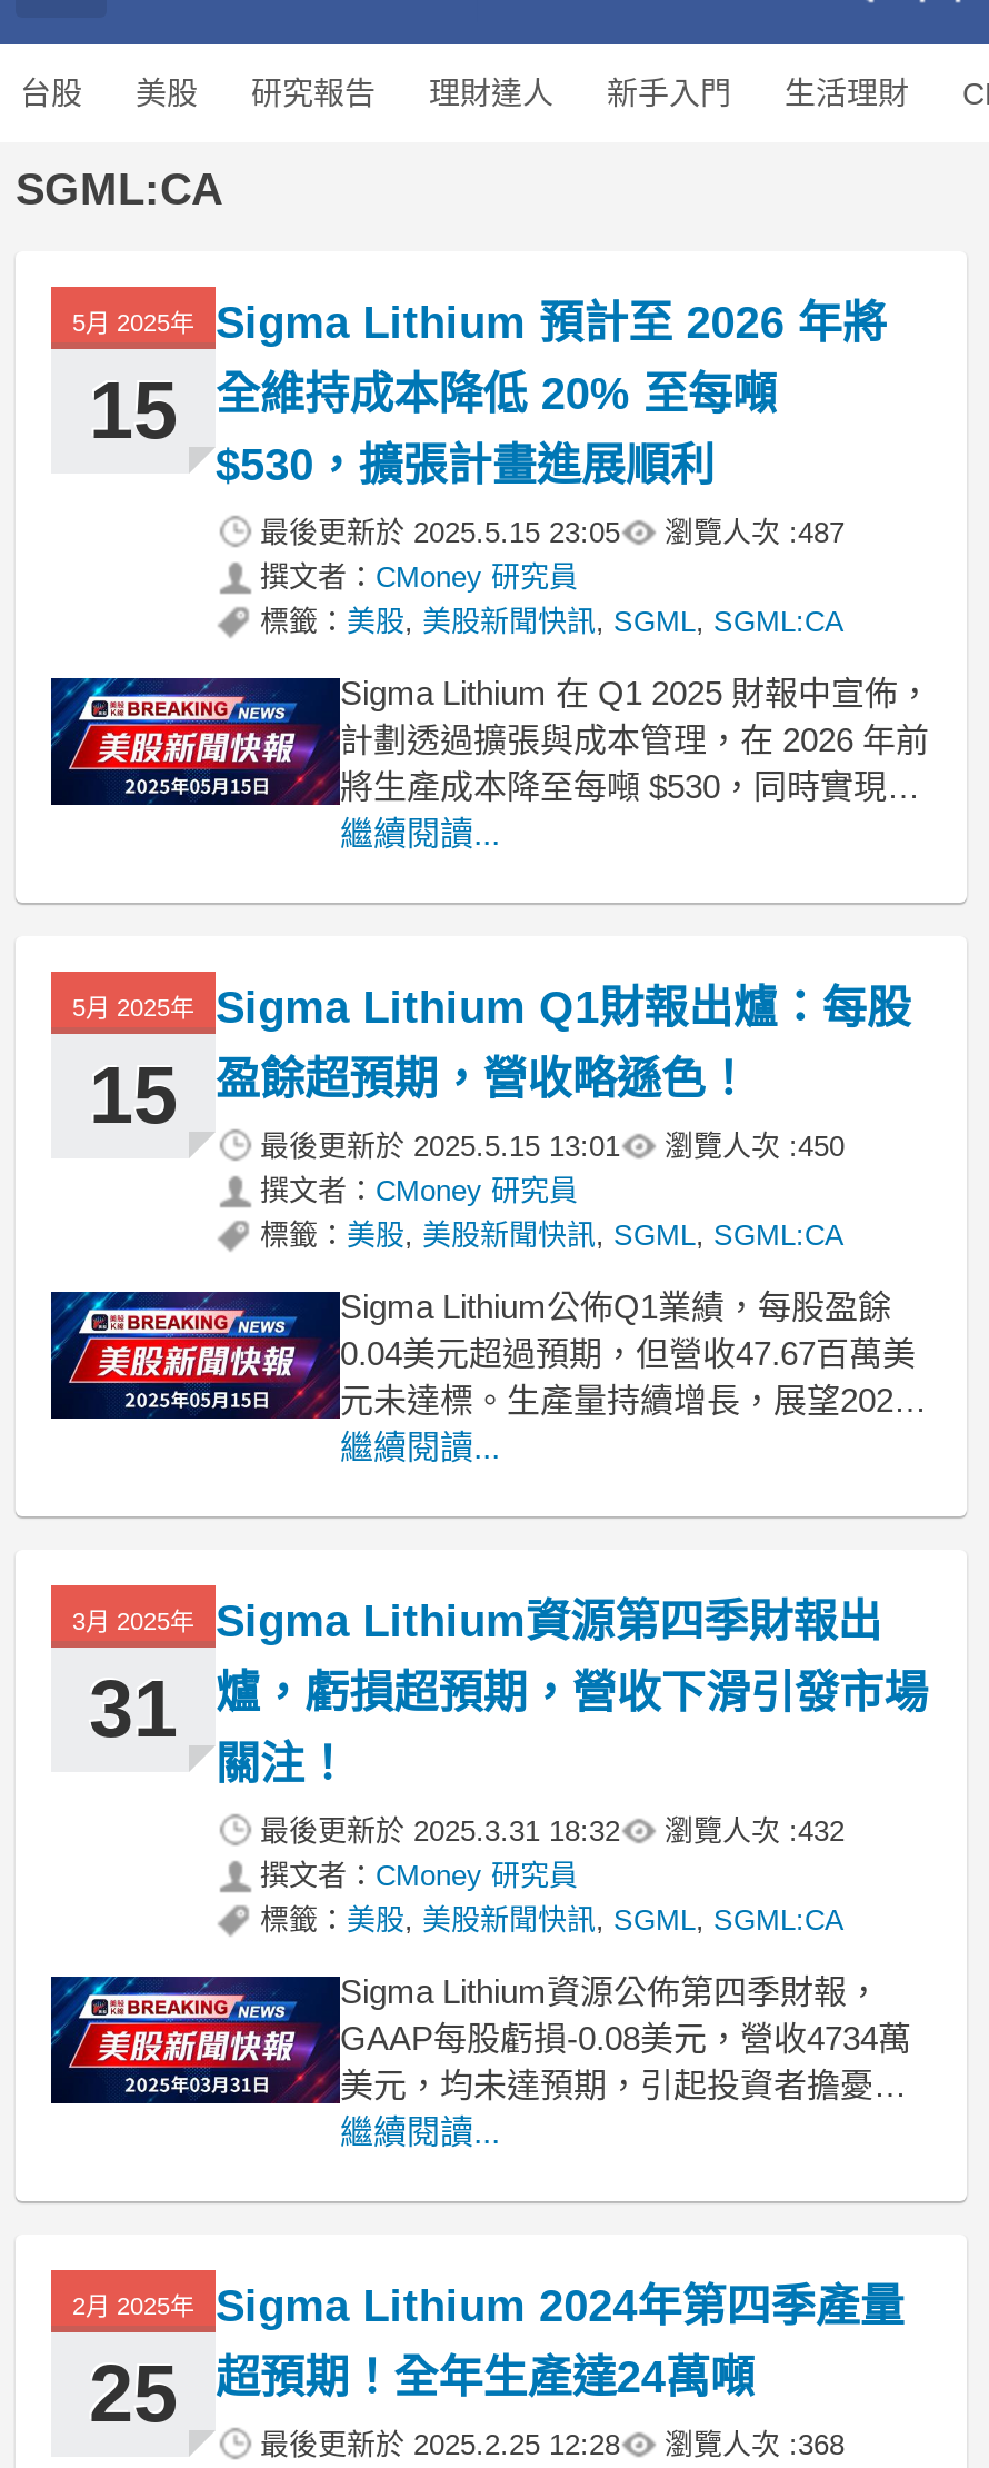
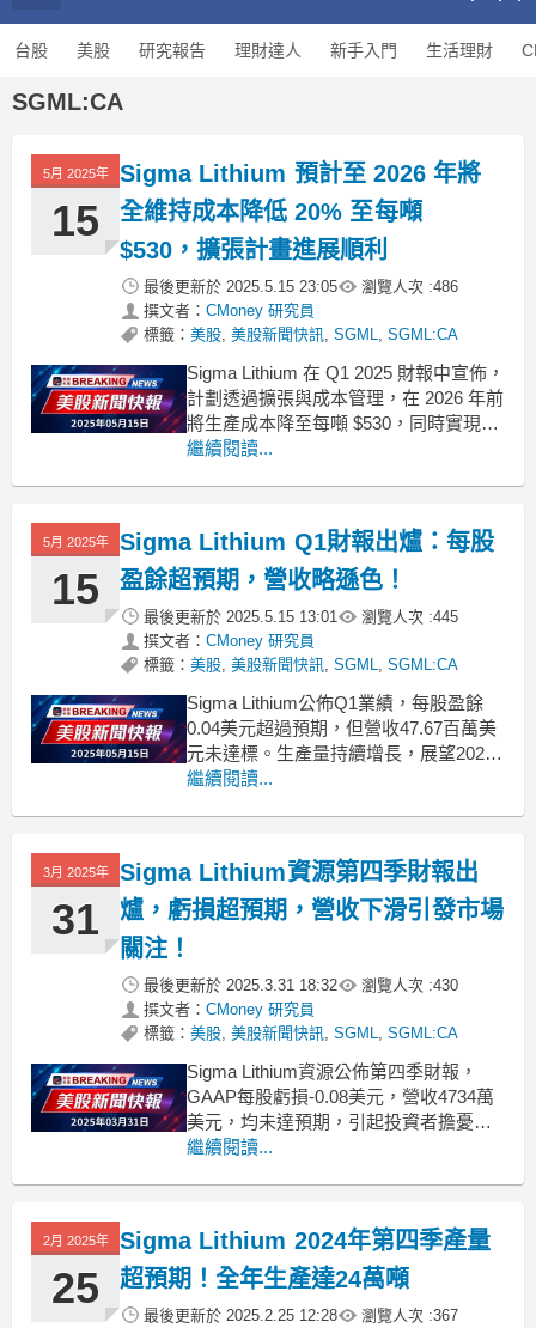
[260,516,845,549] 最後更新於2025.5.15 23:05 瀏覽人次 : 487 -> [144,278,458,296] 最後更新於2025.5.15 23:05 瀏覽人次 : 486
[260,1129,845,1163] 最後更新於2025.5.15 13:01 瀏覽人次 : 450 -> [144,608,458,626] 最後更新於2025.5.15 13:01 瀏覽人次 : 445
[260,1814,845,1848] 最後更新於2025.3.31 18:32 瀏覽人次 : 432 -> [144,976,458,994] 最後更新於2025.3.31 18:32 瀏覽人次 : 430
[260,2428,845,2461] 最後更新於2025.2.25 12:28 瀏覽人次 : 368 -> [144,1306,458,1324] 最後更新於2025.2.25 12:28 瀏覽人次 : 367

